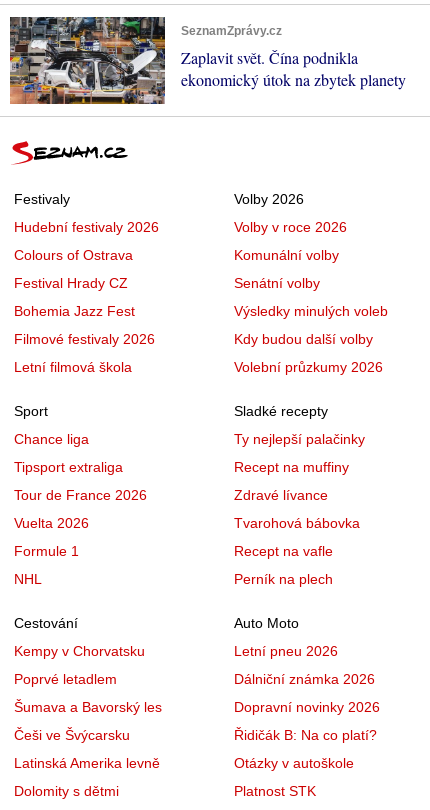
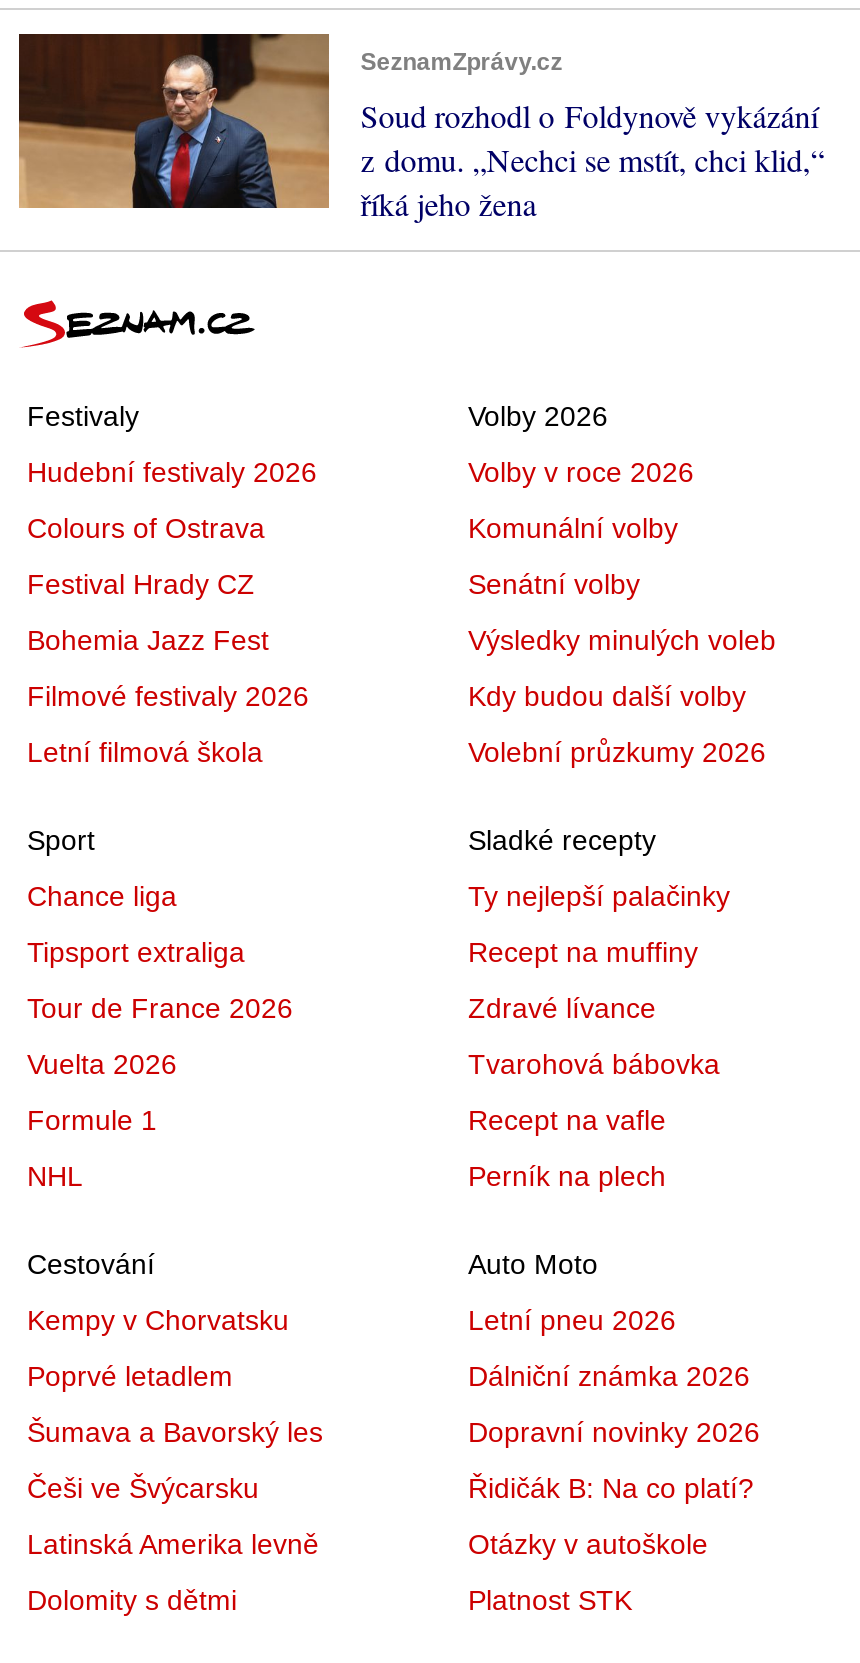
[9,16,406,105] [image] | Zaplavit svět. Čína podnikla | ekonomický útok na zbytek planety -> [19,31,824,224] [image] | Soud rozhodl o Foldynově vykázání | z domu. „Nechci se mstít, chci klid,“ | říká jeho žena

